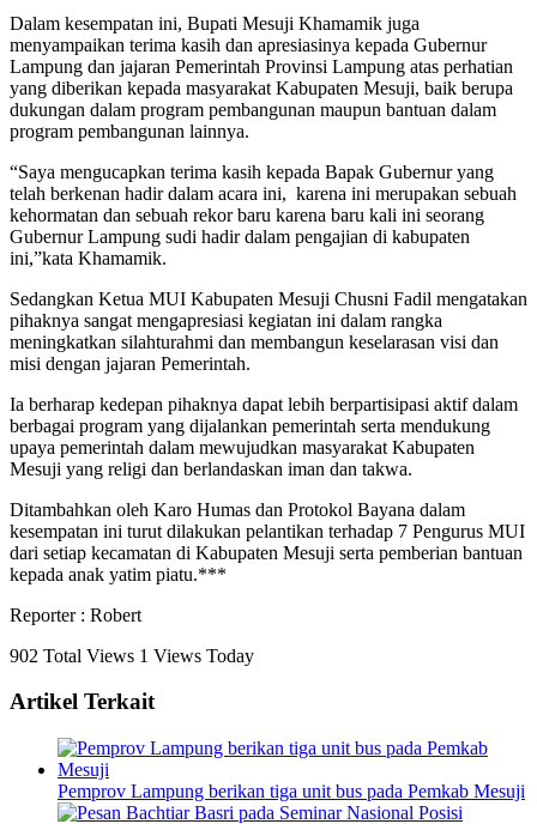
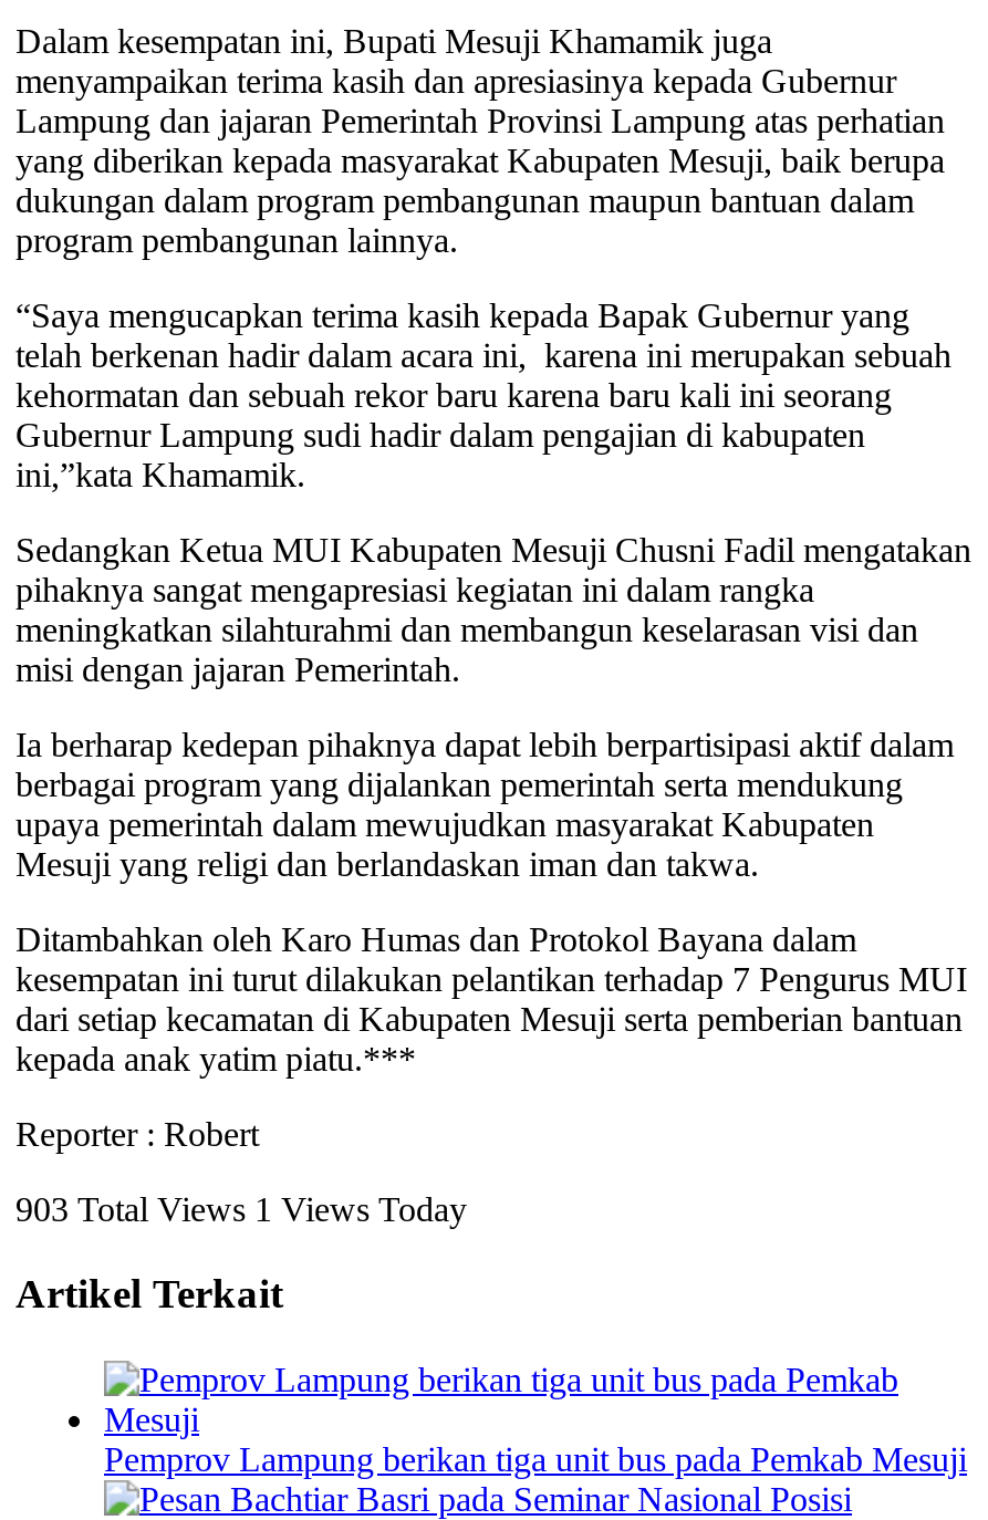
[10,645,254,666] 902 Total Views 1 Views Today -> [15,1190,467,1227] 903 Total Views 1 Views Today

